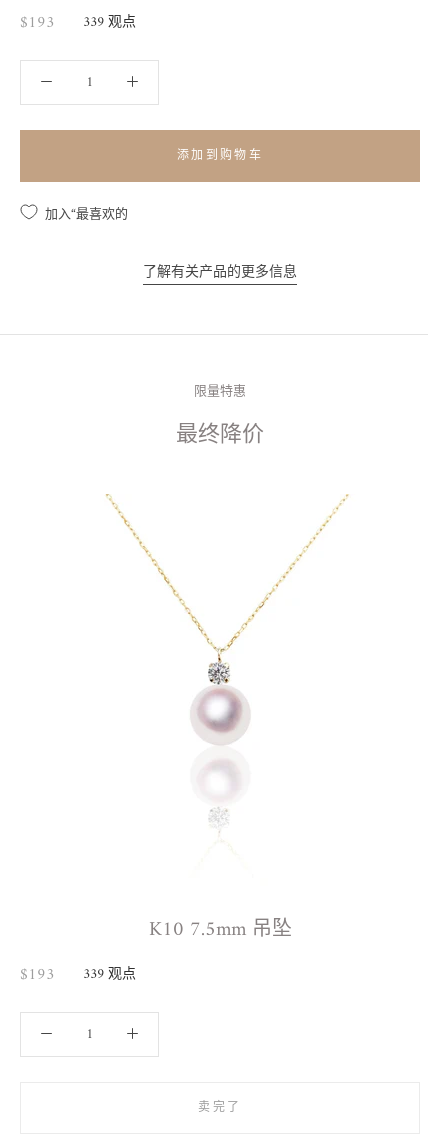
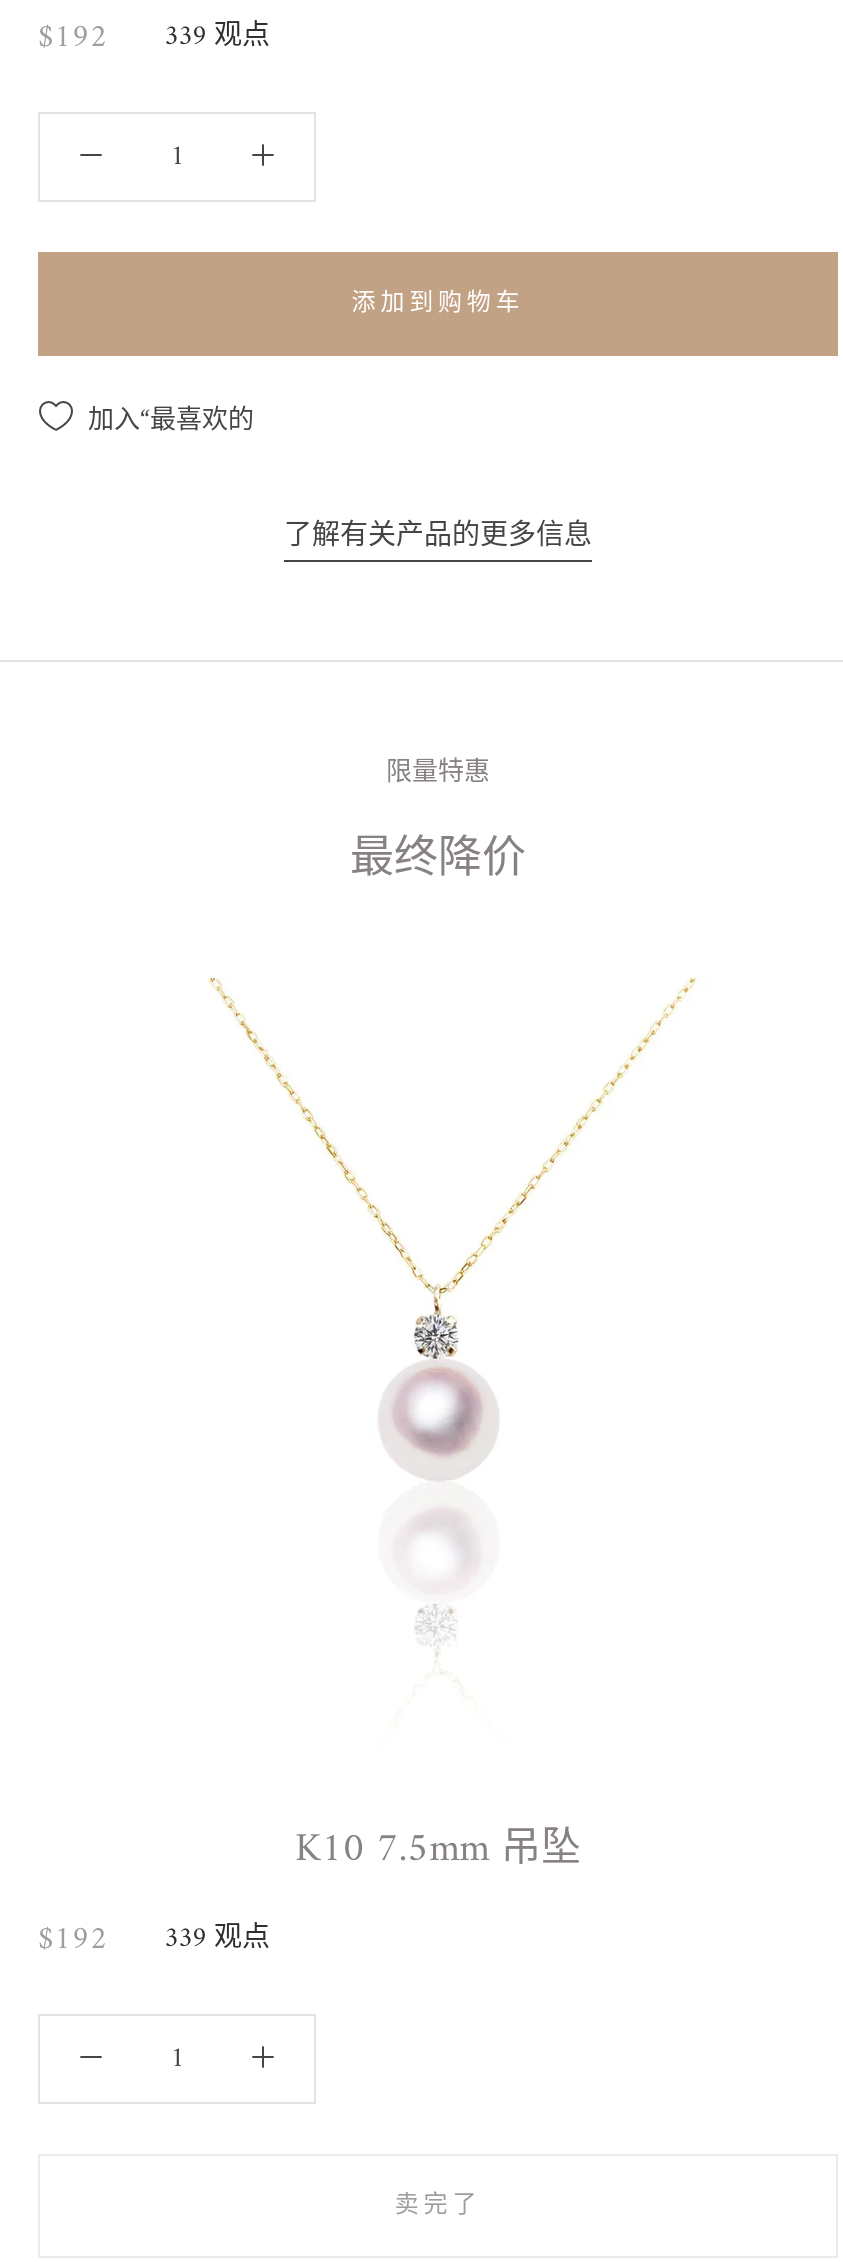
[20,9,136,37] $193 339 观点 -> [38,10,270,66] $192 339 观点
[20,961,136,989] $193 339 观点 -> [38,1913,270,1969] $192 339 观点

